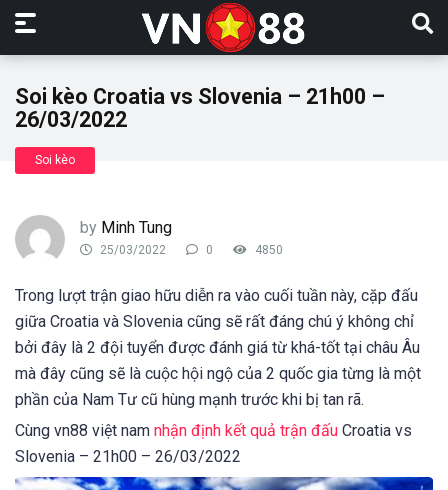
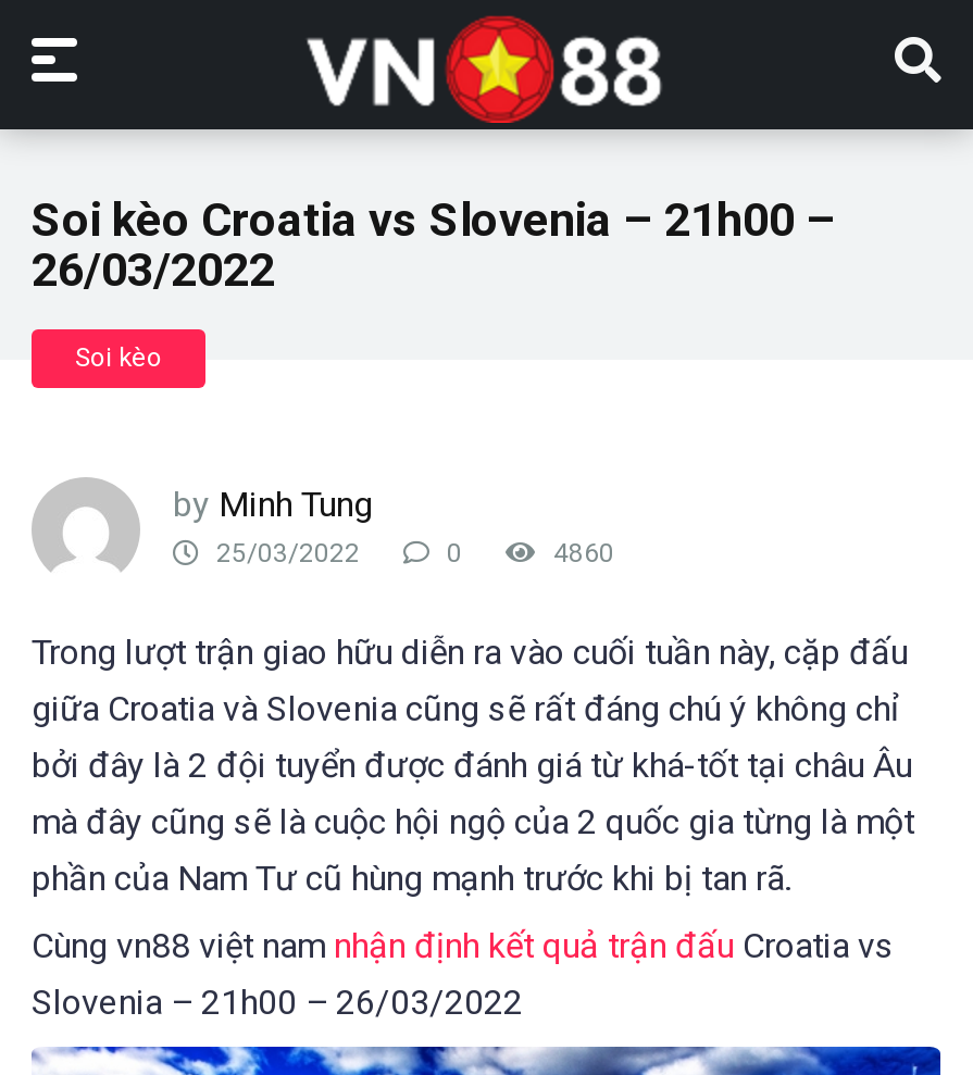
[252,243,283,257] 4850 -> [547,538,614,568] 4860

